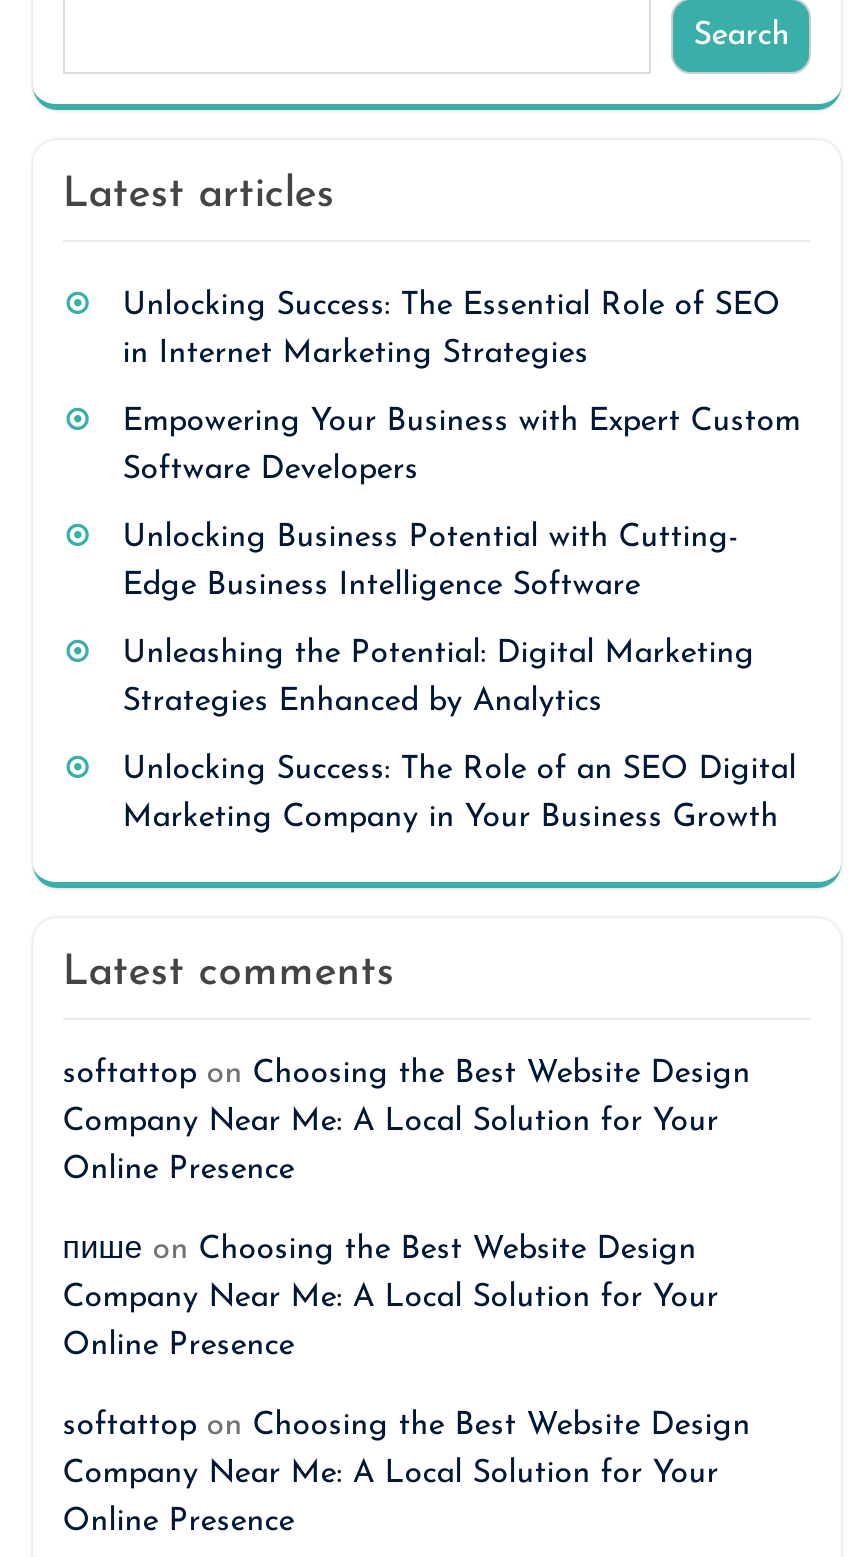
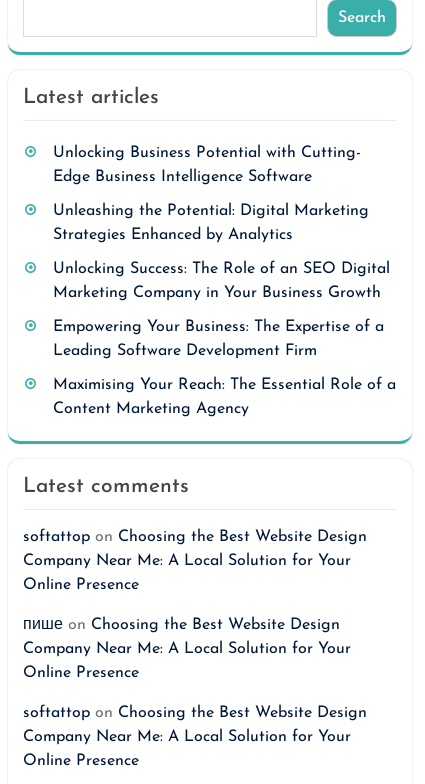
[122,290,800,486] Unlocking Success: The Essential Role of SEO | in Internet Marketing Strategies | Empowering Your Business with Expert Custom | Software Developers -> none
moved [122,522,796,834] -> [53,145,390,301]: Unlocking Business Potential with Cutting- | Edge Business Intelligence Software | Unleashing the Potential: Digital Marketing | Strategies Enhanced by Analytics | Unlocking Success: The Role of an SEO Digital | Marketing Company in Your Business Growth
none -> [53,319,396,417] Empowering Your Business: The Expertise of a | Leading Software Development Firm | Maximising Your Reach: The Essential Role of a | Content Marketing Agency

